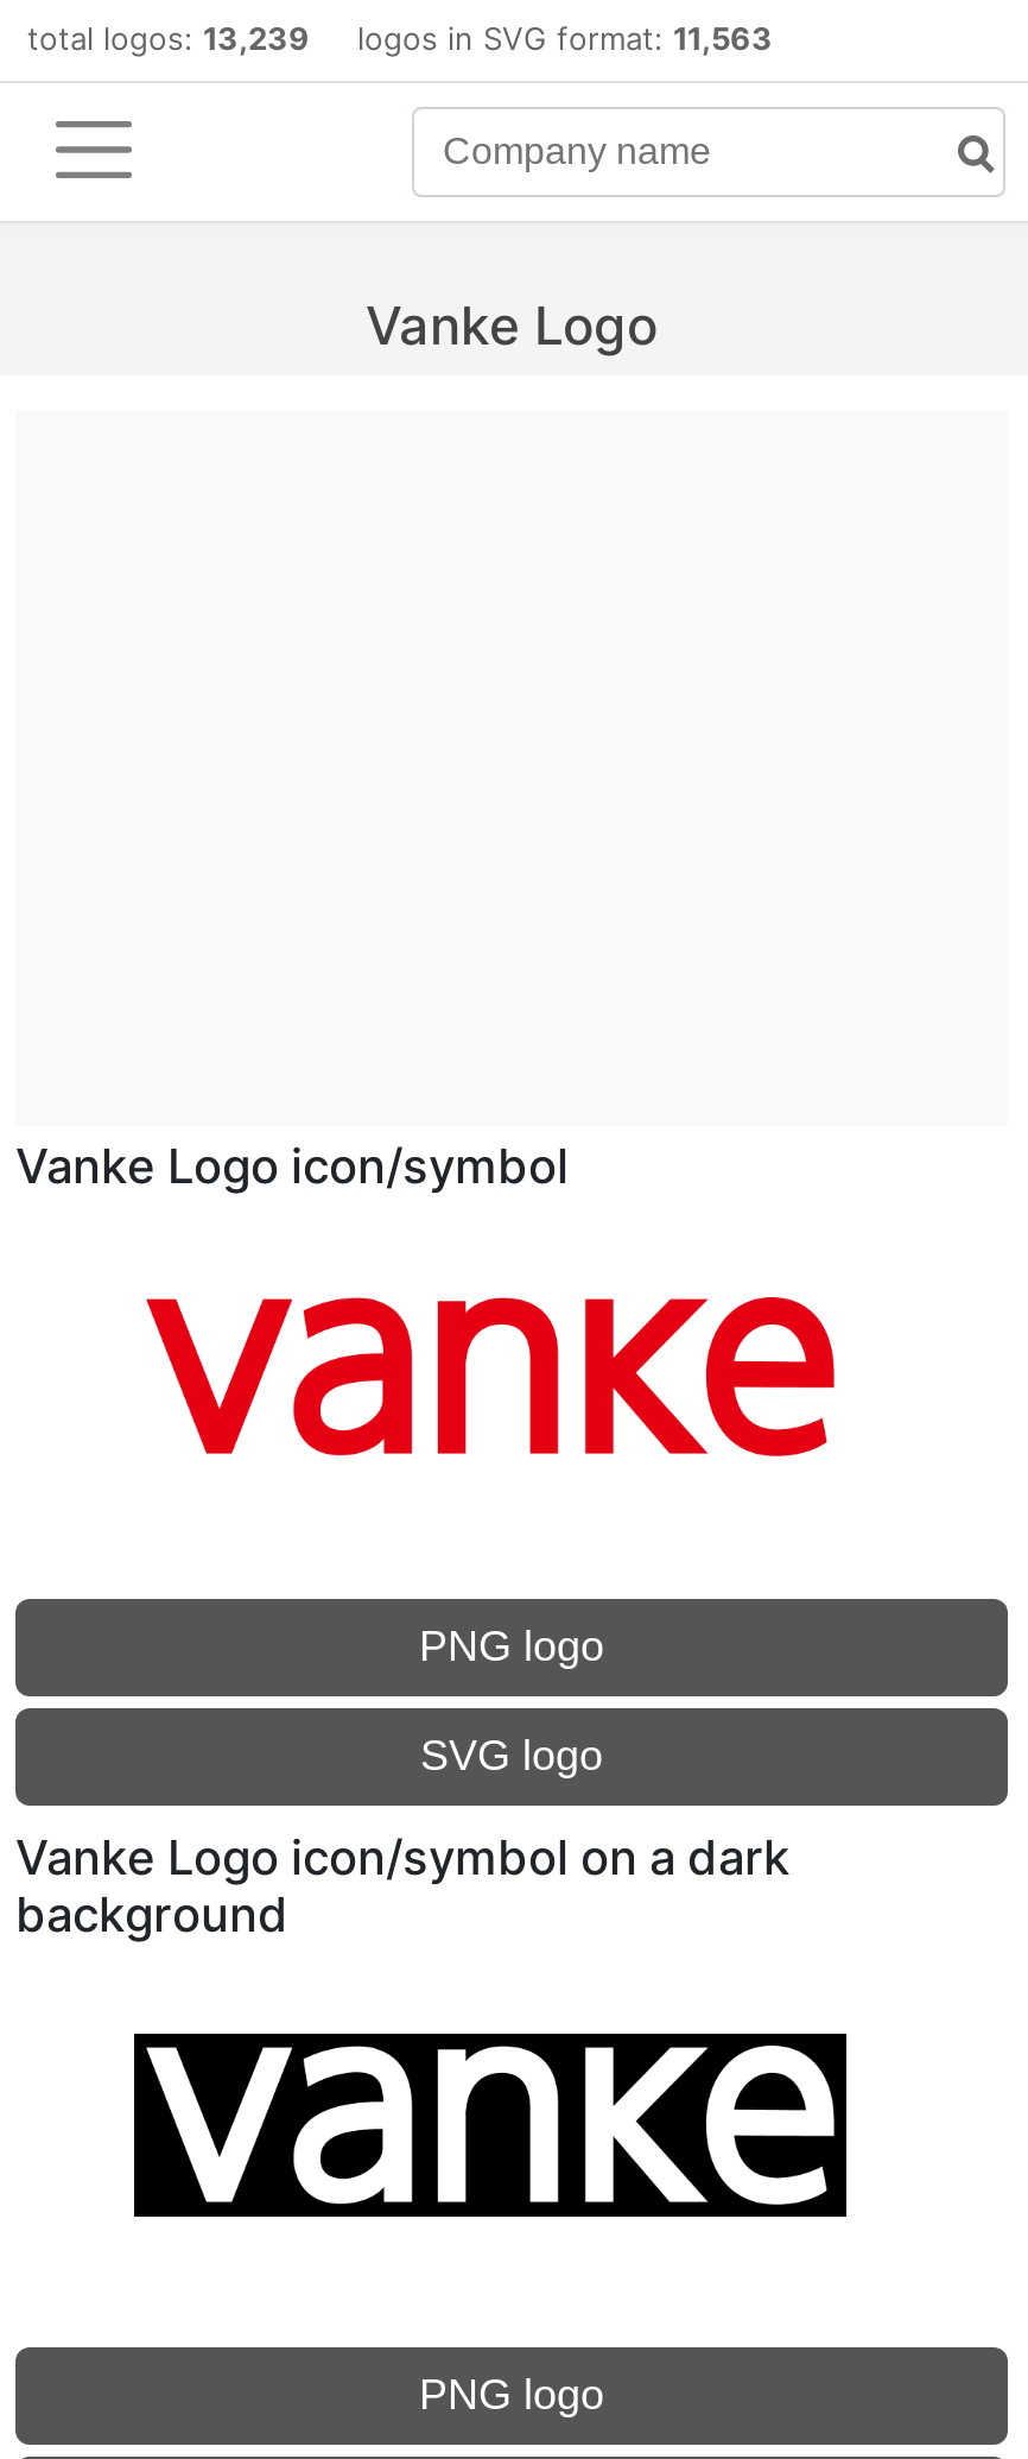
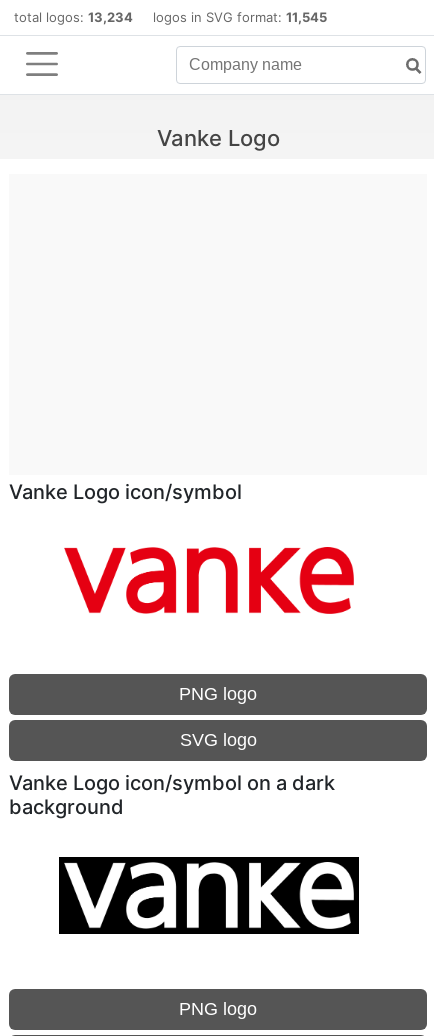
[27,19,773,57] total logos: 13,239 logos in SVG format: 11,563 -> [14,9,327,25] total logos: 13,234 logos in SVG format: 11,545

